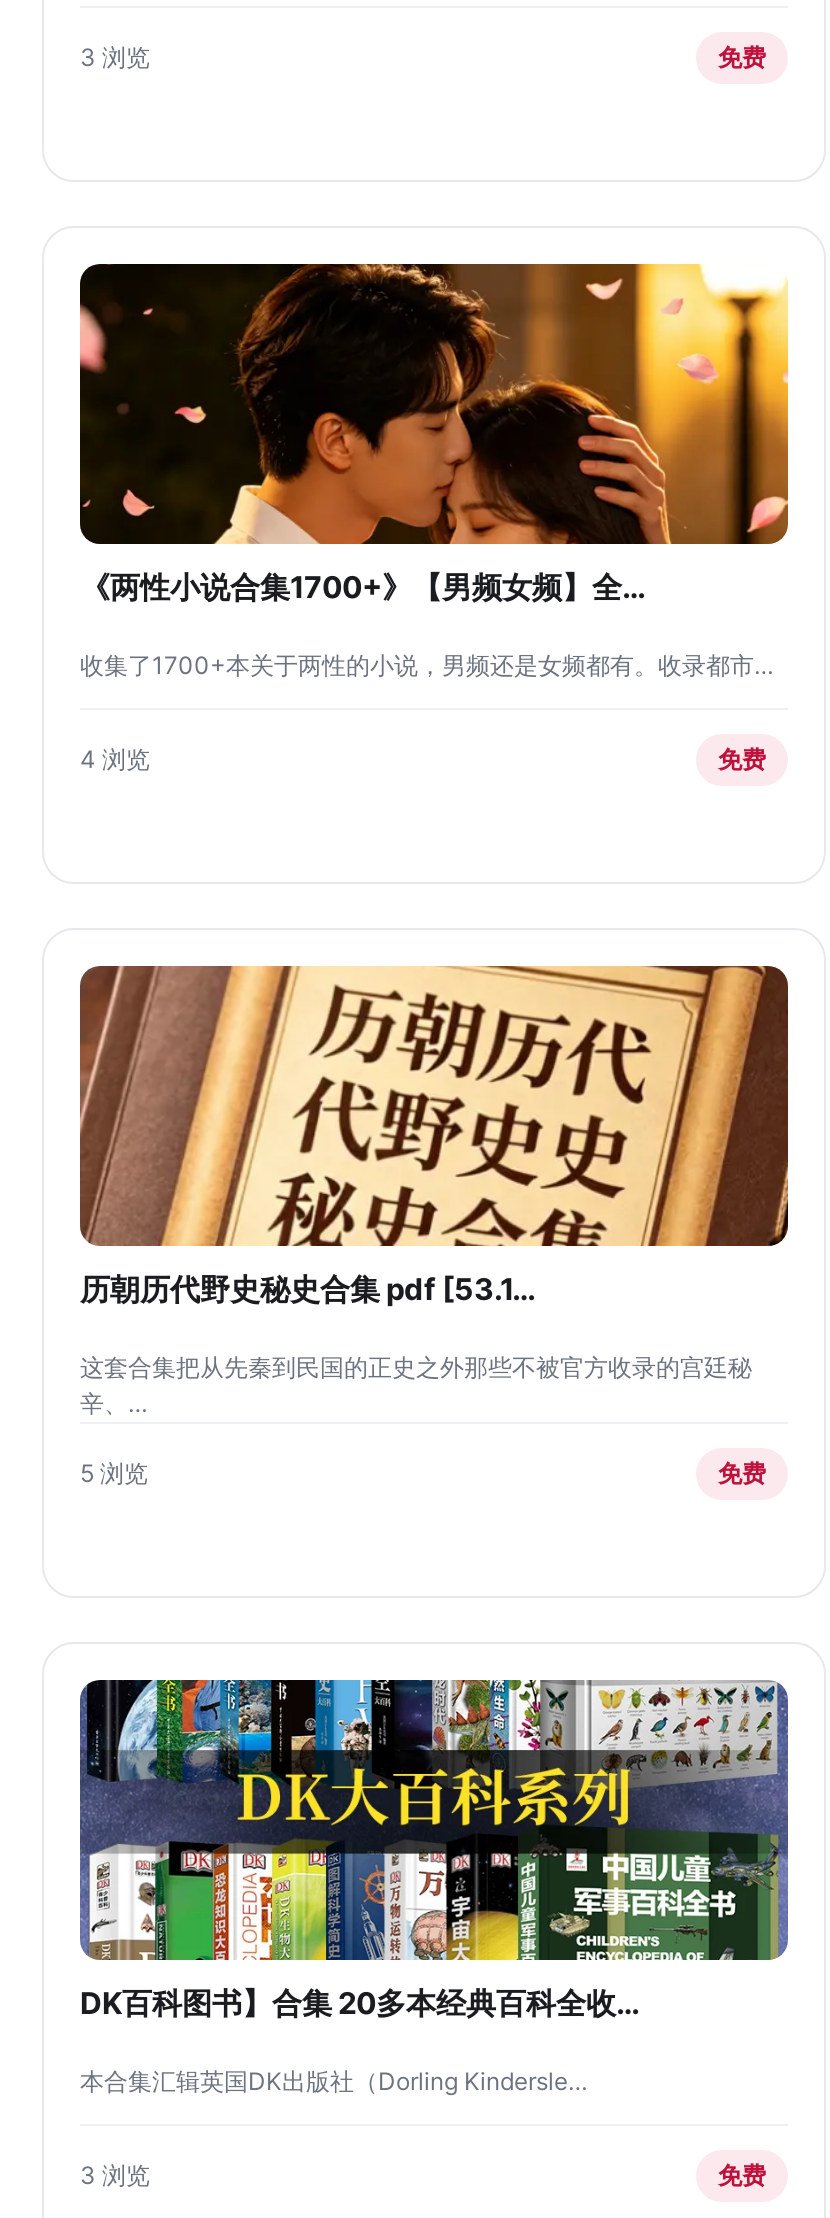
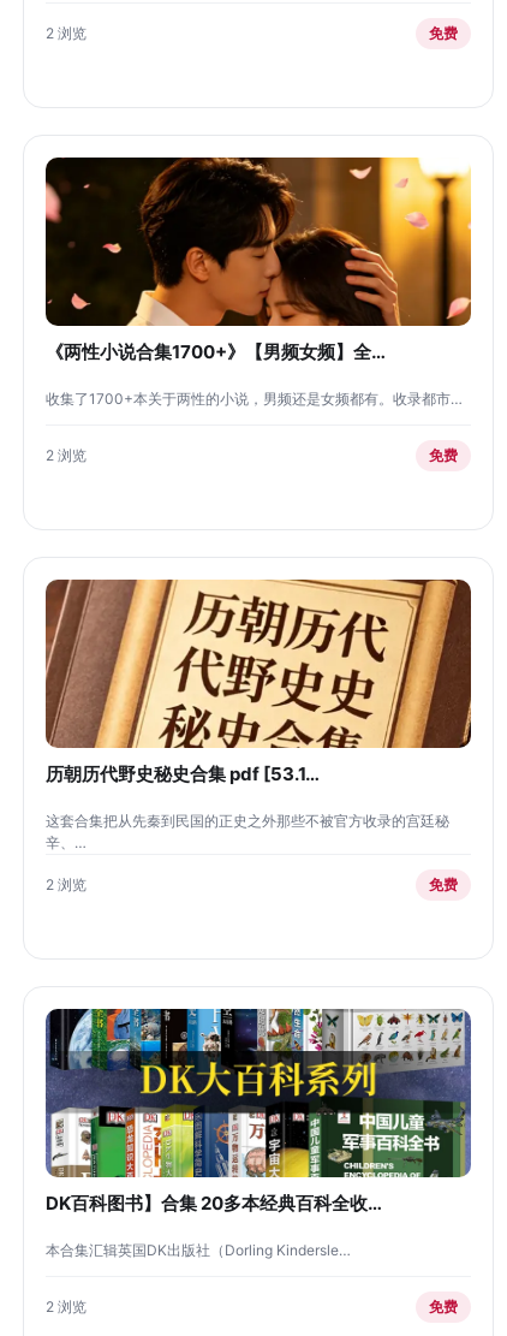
[80,41,150,71] 3 浏览 -> [46,23,87,41] 2 浏览
[80,743,150,773] 4 浏览 -> [46,446,87,464] 2 浏览
[80,1457,148,1487] 5 浏览 -> [46,875,87,893] 2 浏览
[80,2159,150,2189] 3 浏览 -> [46,1297,87,1315] 2 浏览

